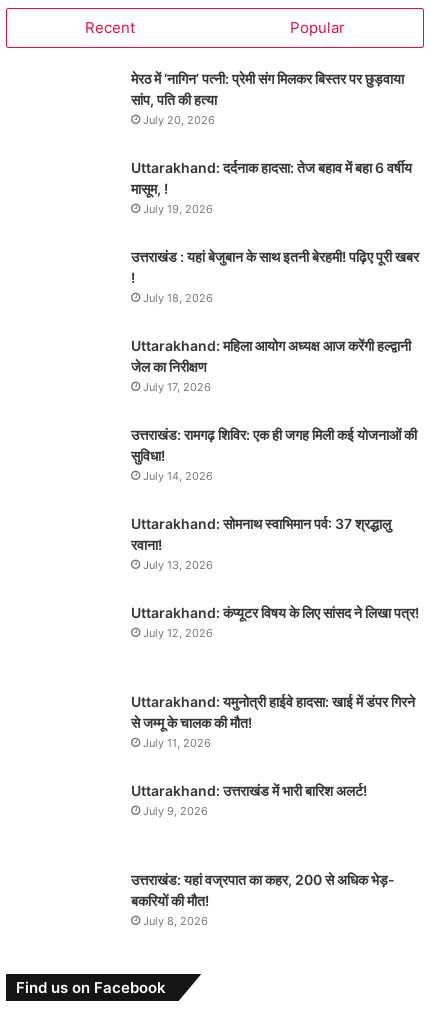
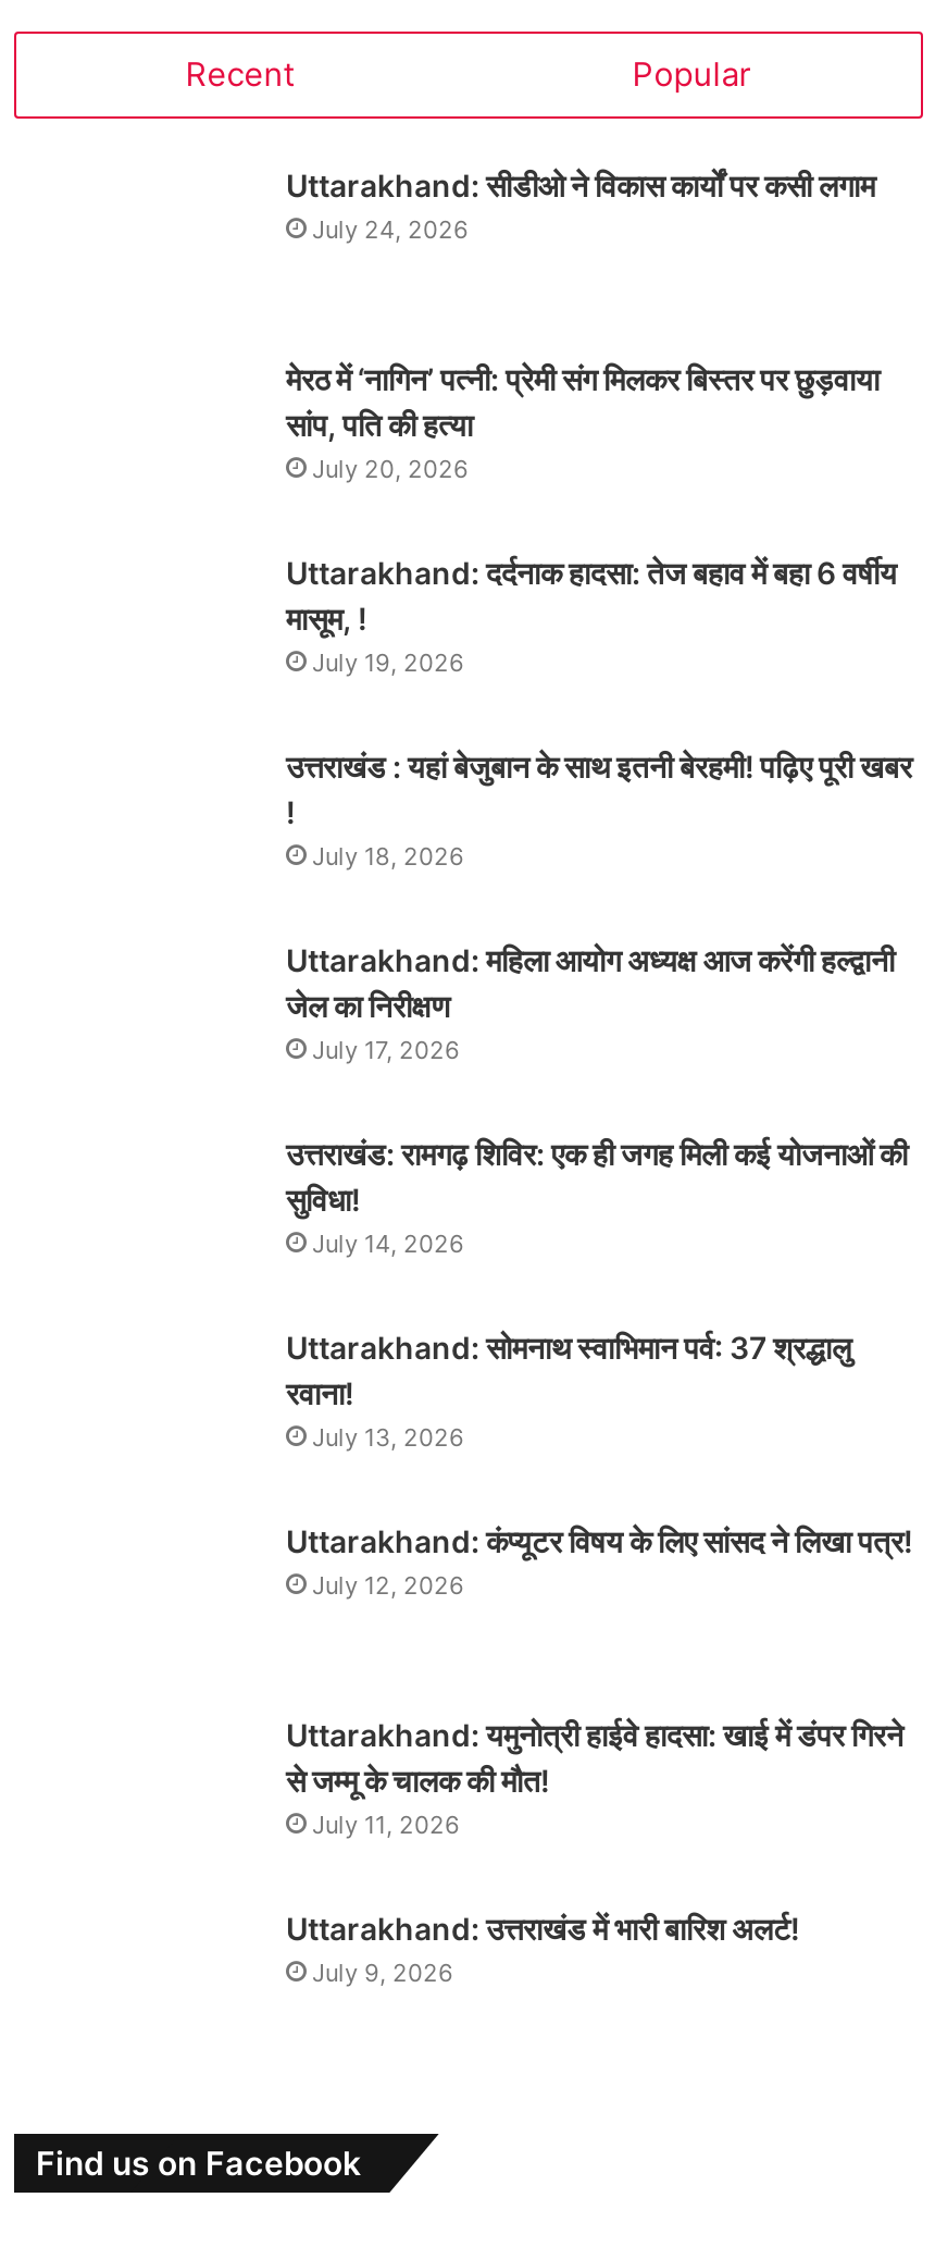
none -> [286,168,875,246] Uttarakhand: सीडीओ ने विकास कार्यों पर कसी लगाम | July 24, 2026
moved [131,70,419,818] -> [286,361,912,1989]: मेरठ में ‘नागिन’ पत्नी: प्रेमी संग मिलकर बिस्तर पर छुड़वाया | सांप, पति की हत्या | July 20, 2026 | ... | Uttarakhand: उत्तराखंड में भारी बारिश अलर्ट! | July 9, 2026
[131,871,395,928] उत्तराखंड: यहां वज्रपात का कहर, 200 से अधिक भेड़- | बकरियों की मौत! | July 8, 2026 -> none

